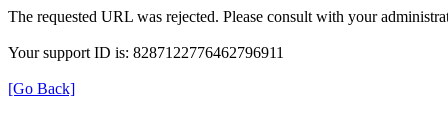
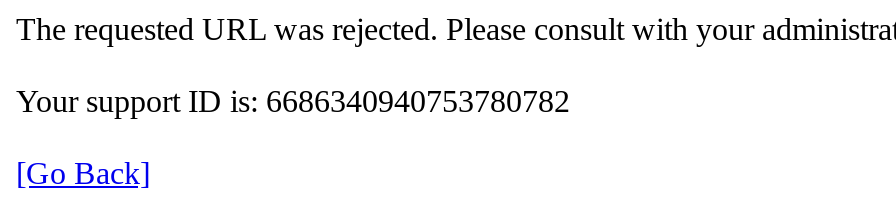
[8,44,284,61] Your support ID is: 8287122776462796911 -> [16,84,570,118] Your support ID is: 6686340940753780782

